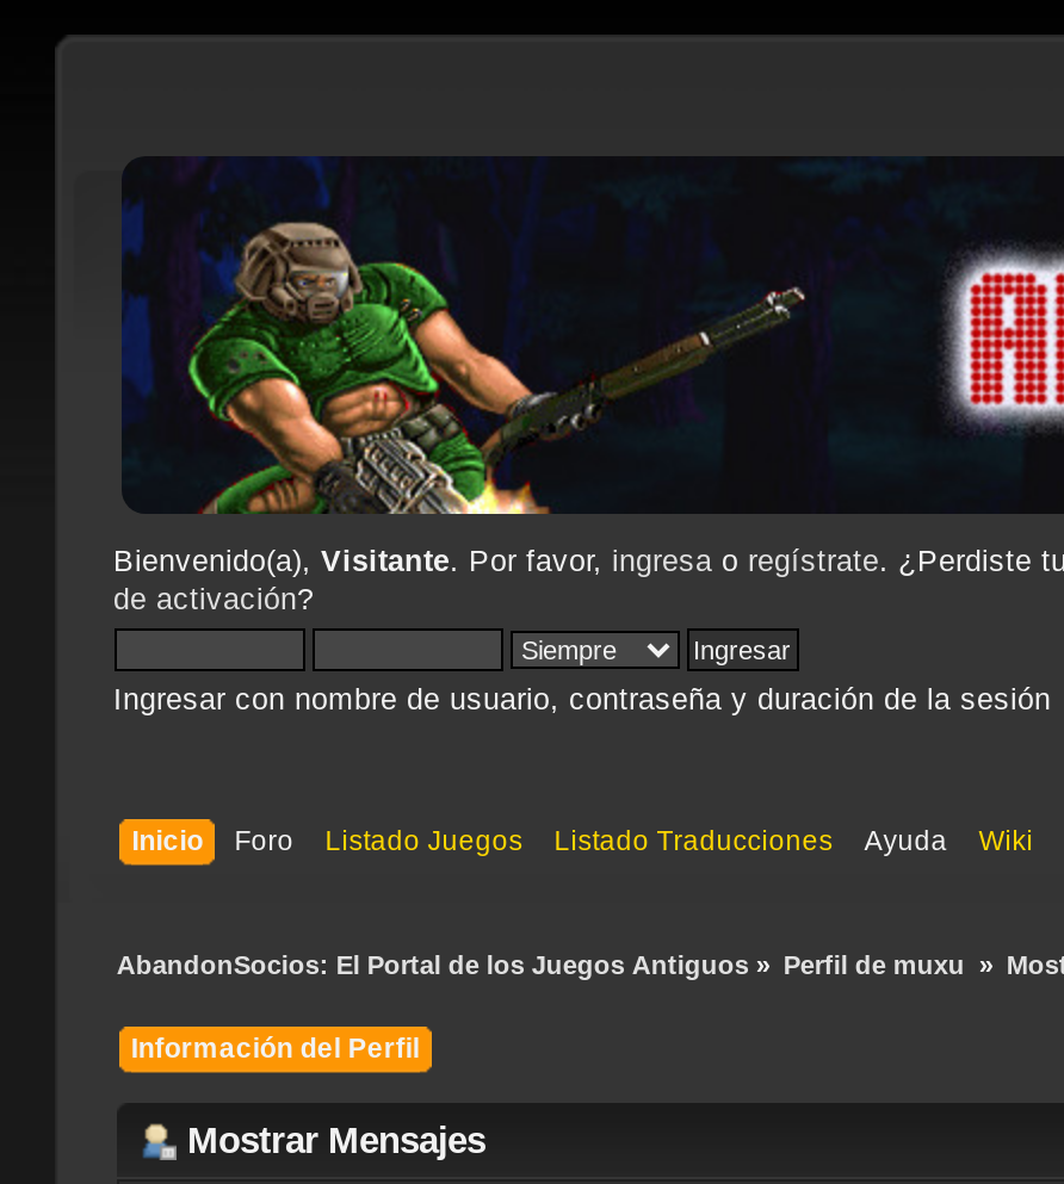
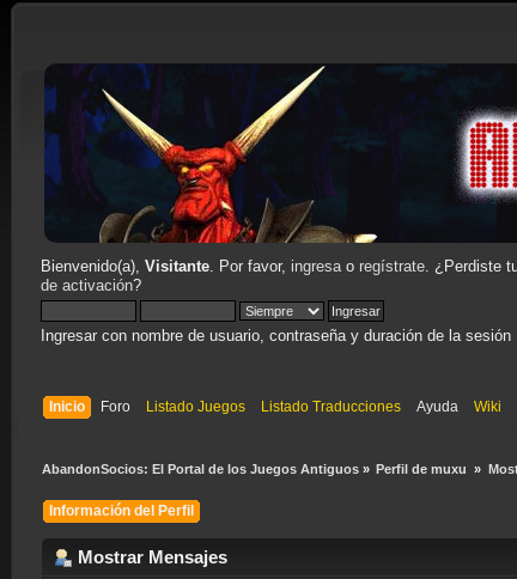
[186,163,806,516] [image] -> [78,66,387,244] [image]

